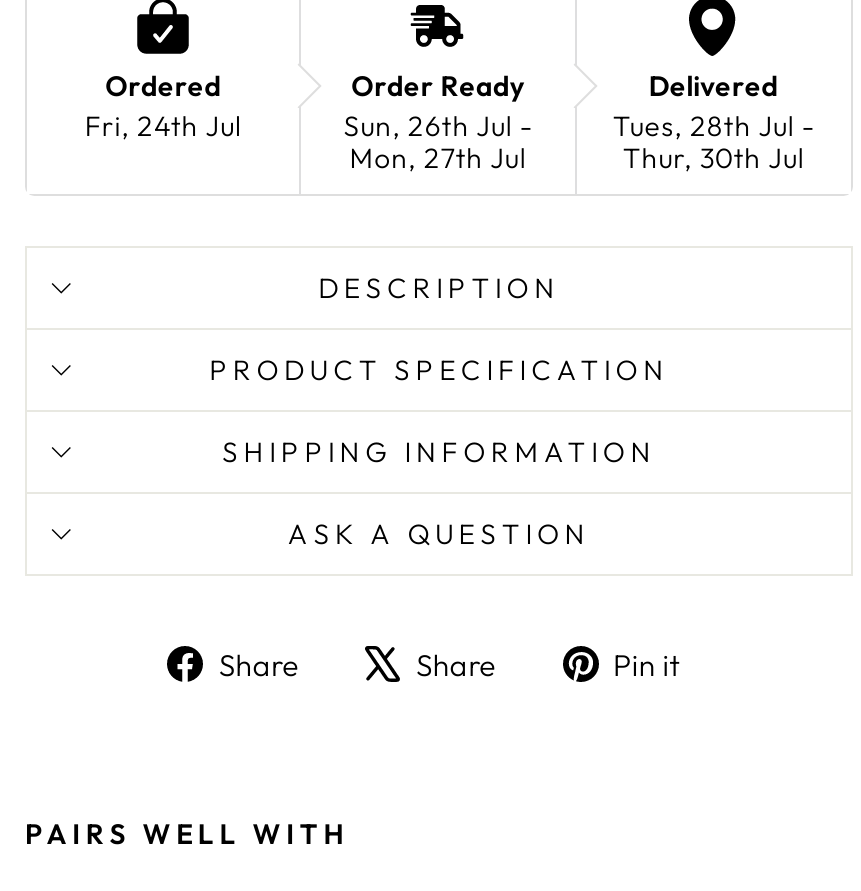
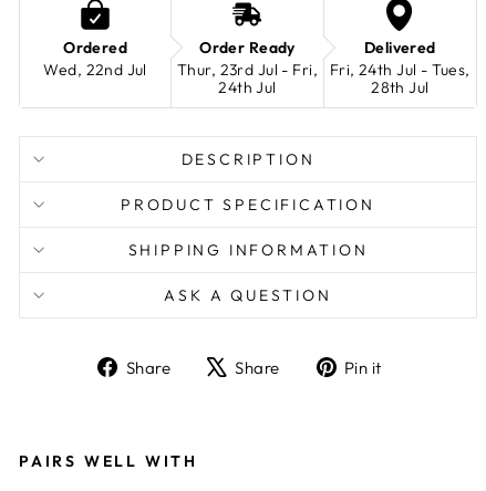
[85,108,242,144] Fri, 24th Jul -> [44,60,147,80] Wed, 22nd Jul
[344,108,532,176] Sun, 26th Jul - | Mon, 27th Jul -> [177,60,318,97] Thur, 23rd Jul - Fri, | 24th Jul
[613,108,814,176] Tues, 28th Jul - | Thur, 30th Jul -> [330,60,470,97] Fri, 24th Jul - Tues, | 28th Jul

